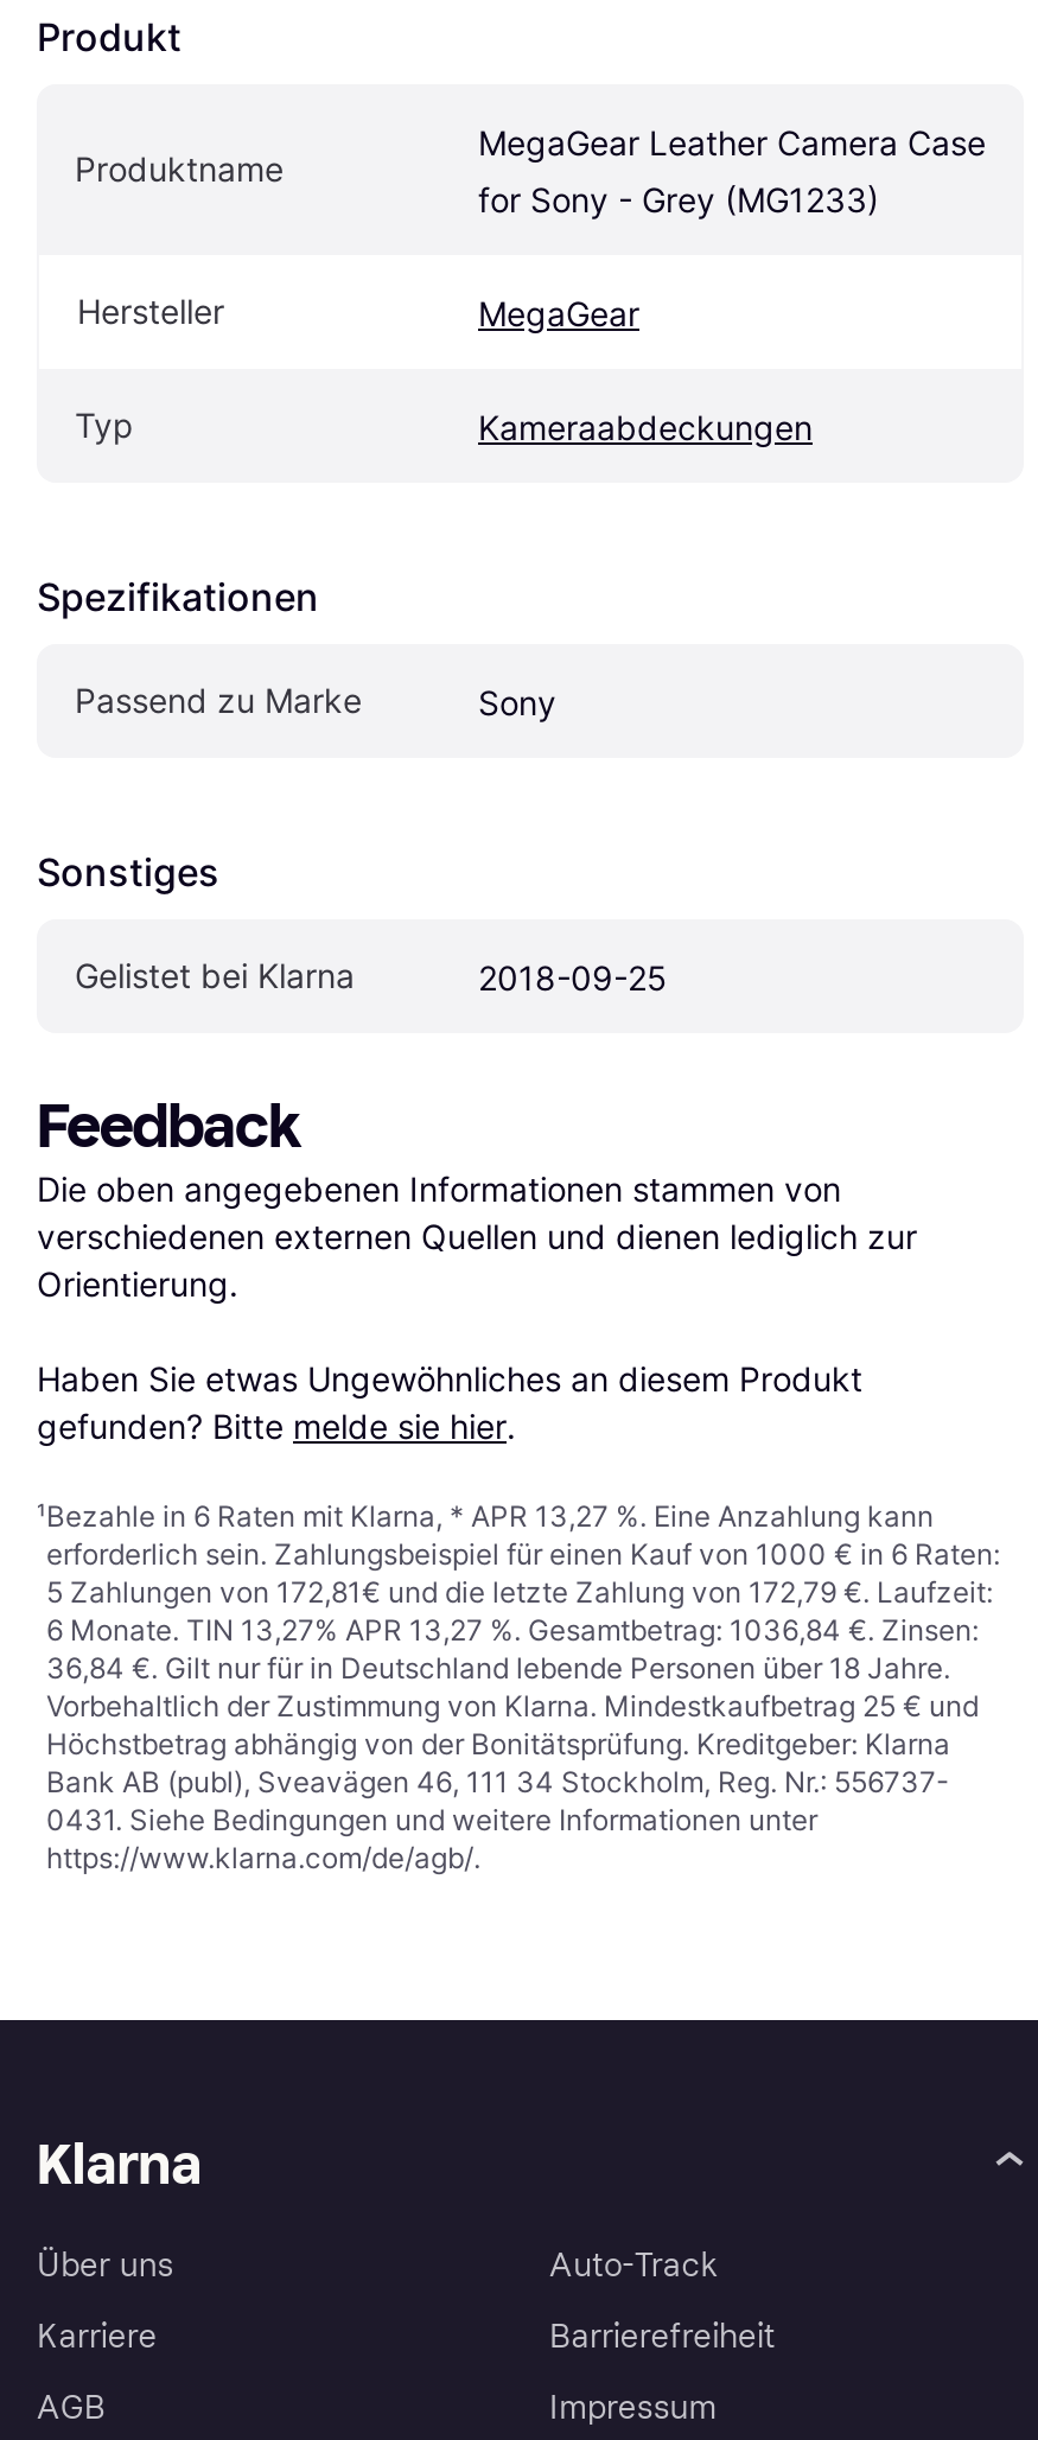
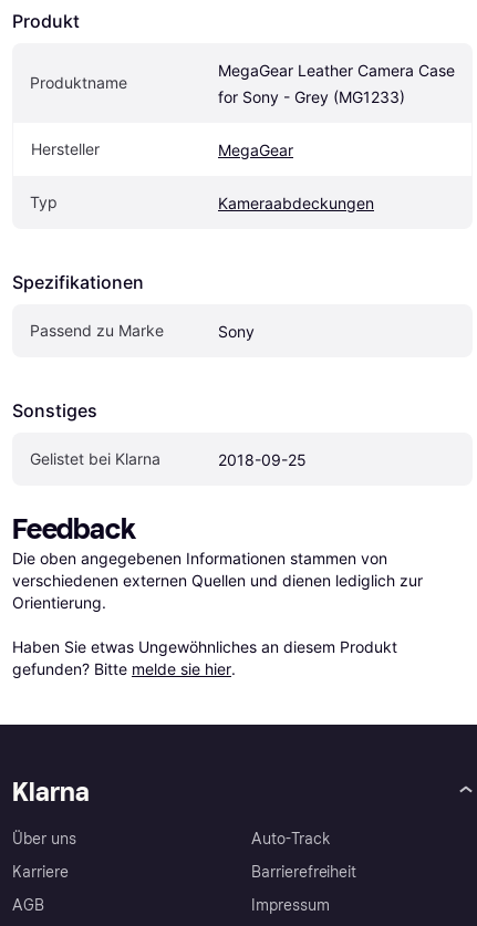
[37,1498,1000,1876] ¹Bezahle in 6 Raten mit Klarna, * APR 13,27 %. Eine Anzahlung kann | erforderlich sein. Zahlungsbeispiel für einen Kauf von 1000 € in 6 Raten: | 5 Zahlungen von 172,81€ und die letzte Zahlung von 172,79 €. Laufzeit: | 6 Monate. TIN 13,27% APR 13,27 %. Gesamtbetrag: 1036,84 €. Zinsen: | 36,84 €. Gilt nur für in Deutschland lebende Personen über 18 Jahre. | Vorbehaltlich der Zustimmung von Klarna. Mindestkaufbetrag 25 € und | Höchstbetrag abhängig von der Bonitätsprüfung. Kreditgeber: Klarna | Bank AB (publ), Sveavägen 46, 111 34 Stockholm, Reg. Nr.: 556737- | 0431. Siehe Bedingungen und weitere Informationen unter | https://www.klarna.com/de/agb/. -> none

